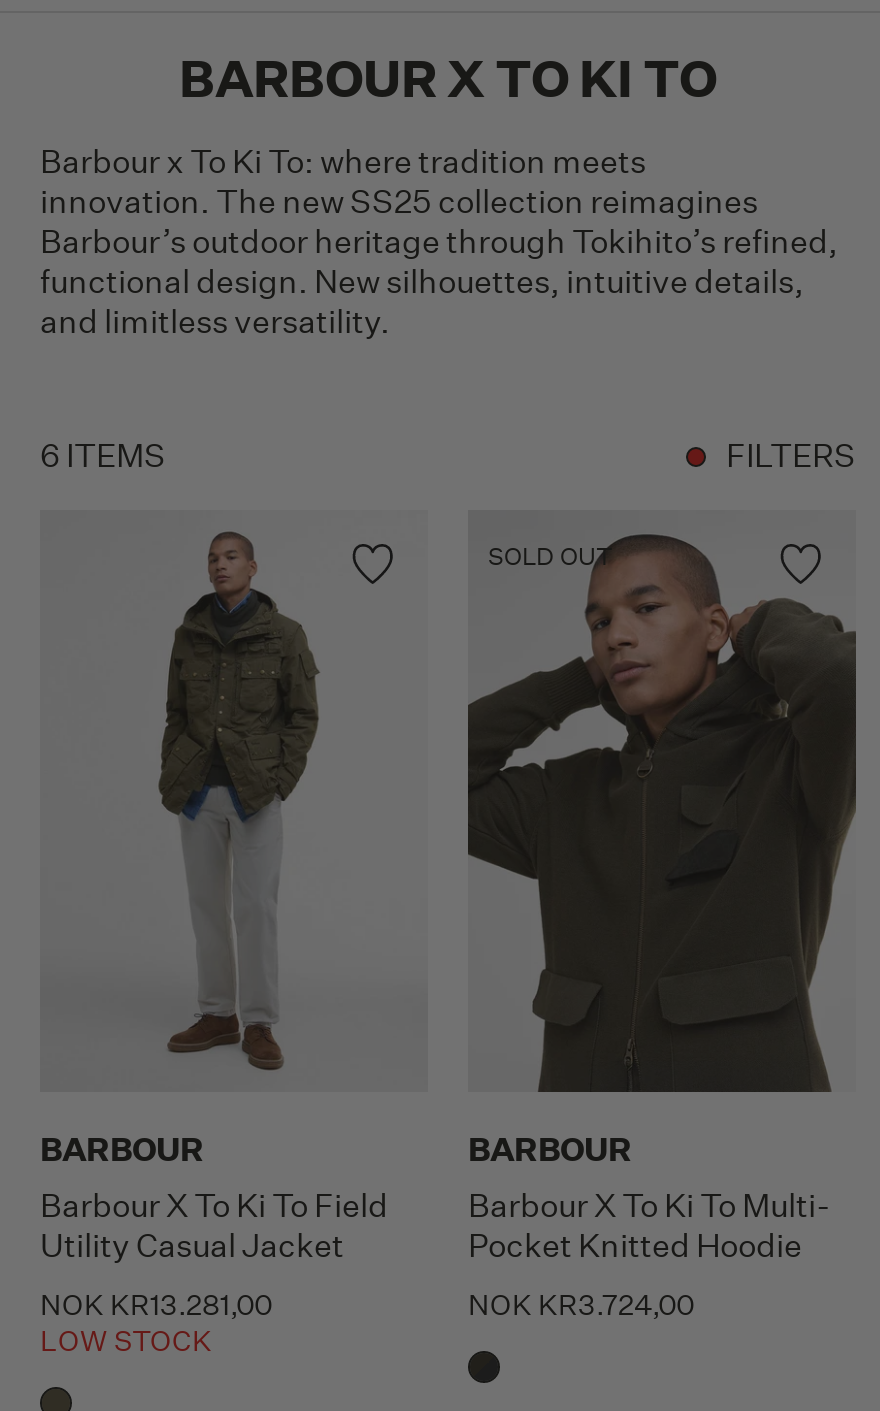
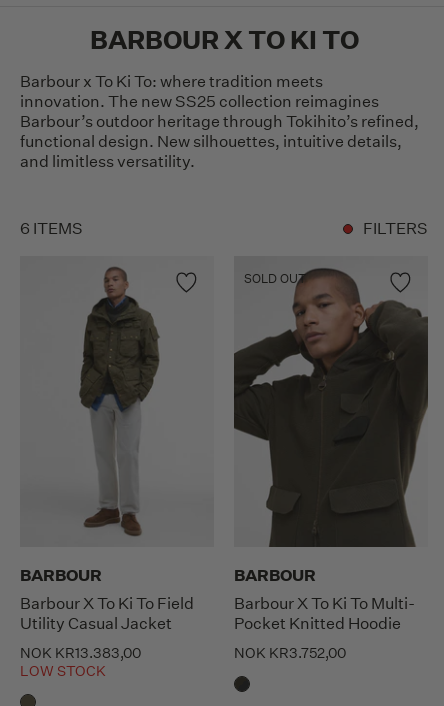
[40,1287,272,1323] NOK KR13.281,00 -> [20,644,141,662] NOK KR13.383,00
[468,1287,694,1323] NOK KR3.724,00 -> [234,644,346,662] NOK KR3.752,00

